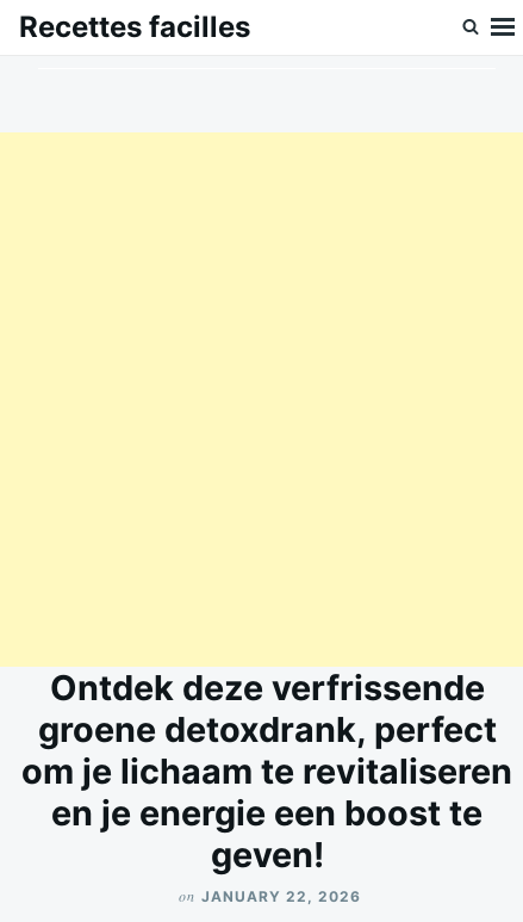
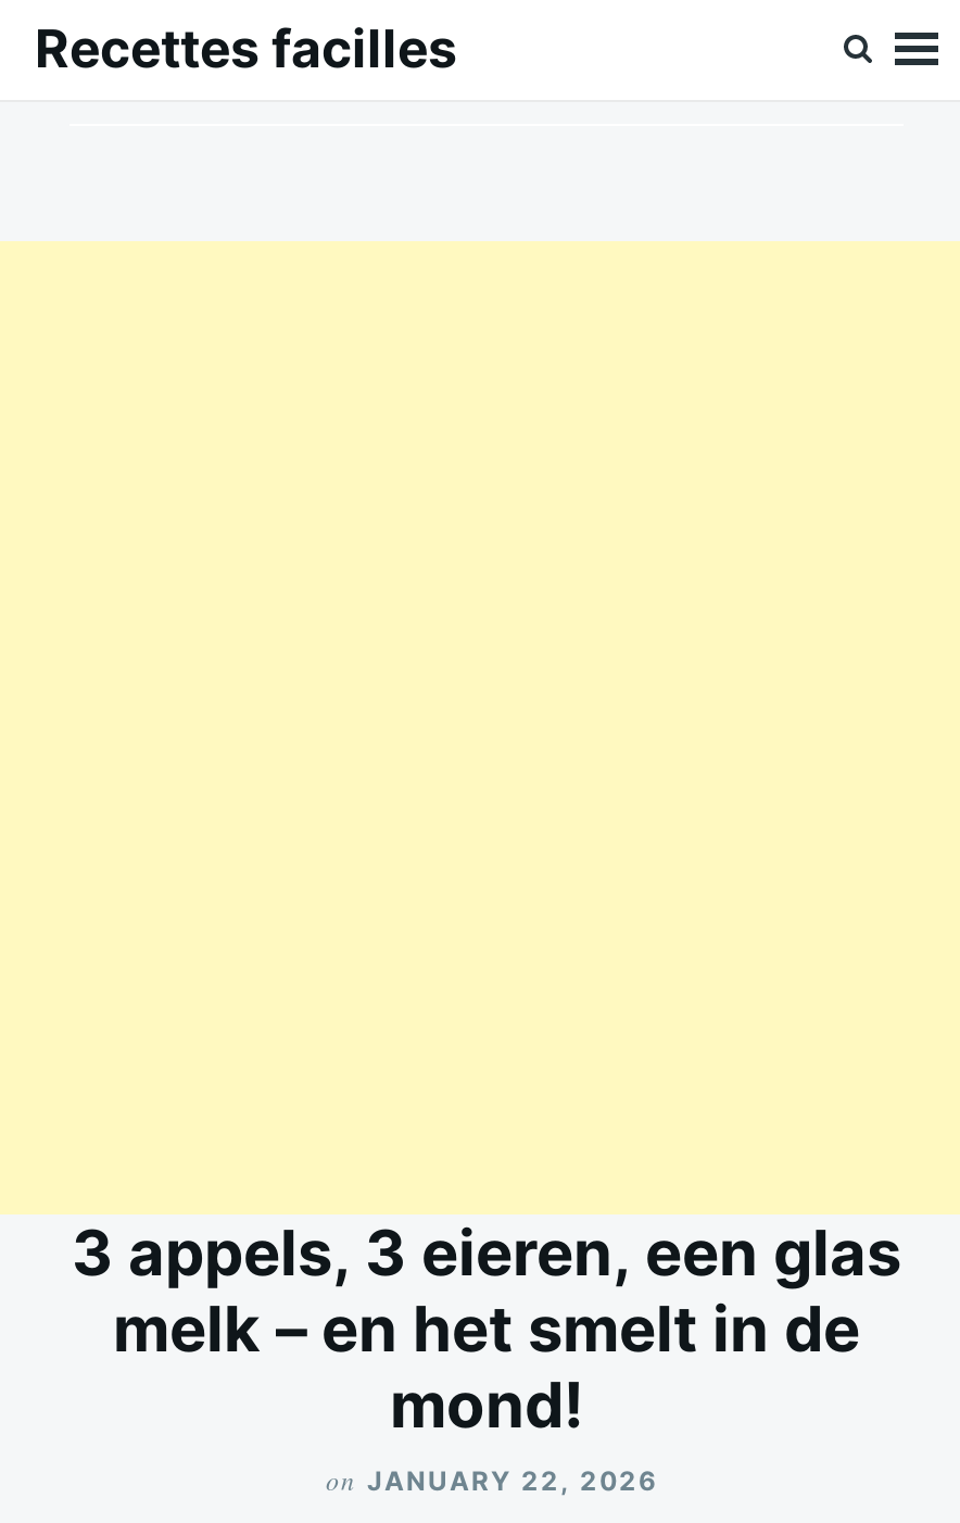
[21,667,512,875] Ontdek deze verfrissende | groene detoxdrank, perfect | om je lichaam te revitaliseren | en je energie een boost te | geven! -> [72,1214,901,1443] 3 appels, 3 eieren, een glas | melk – en het smelt in de | mond!

